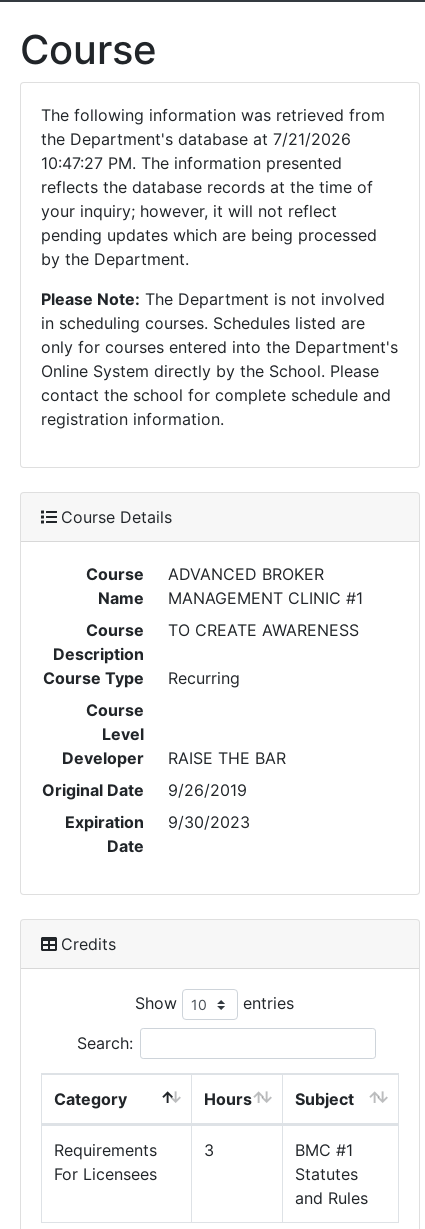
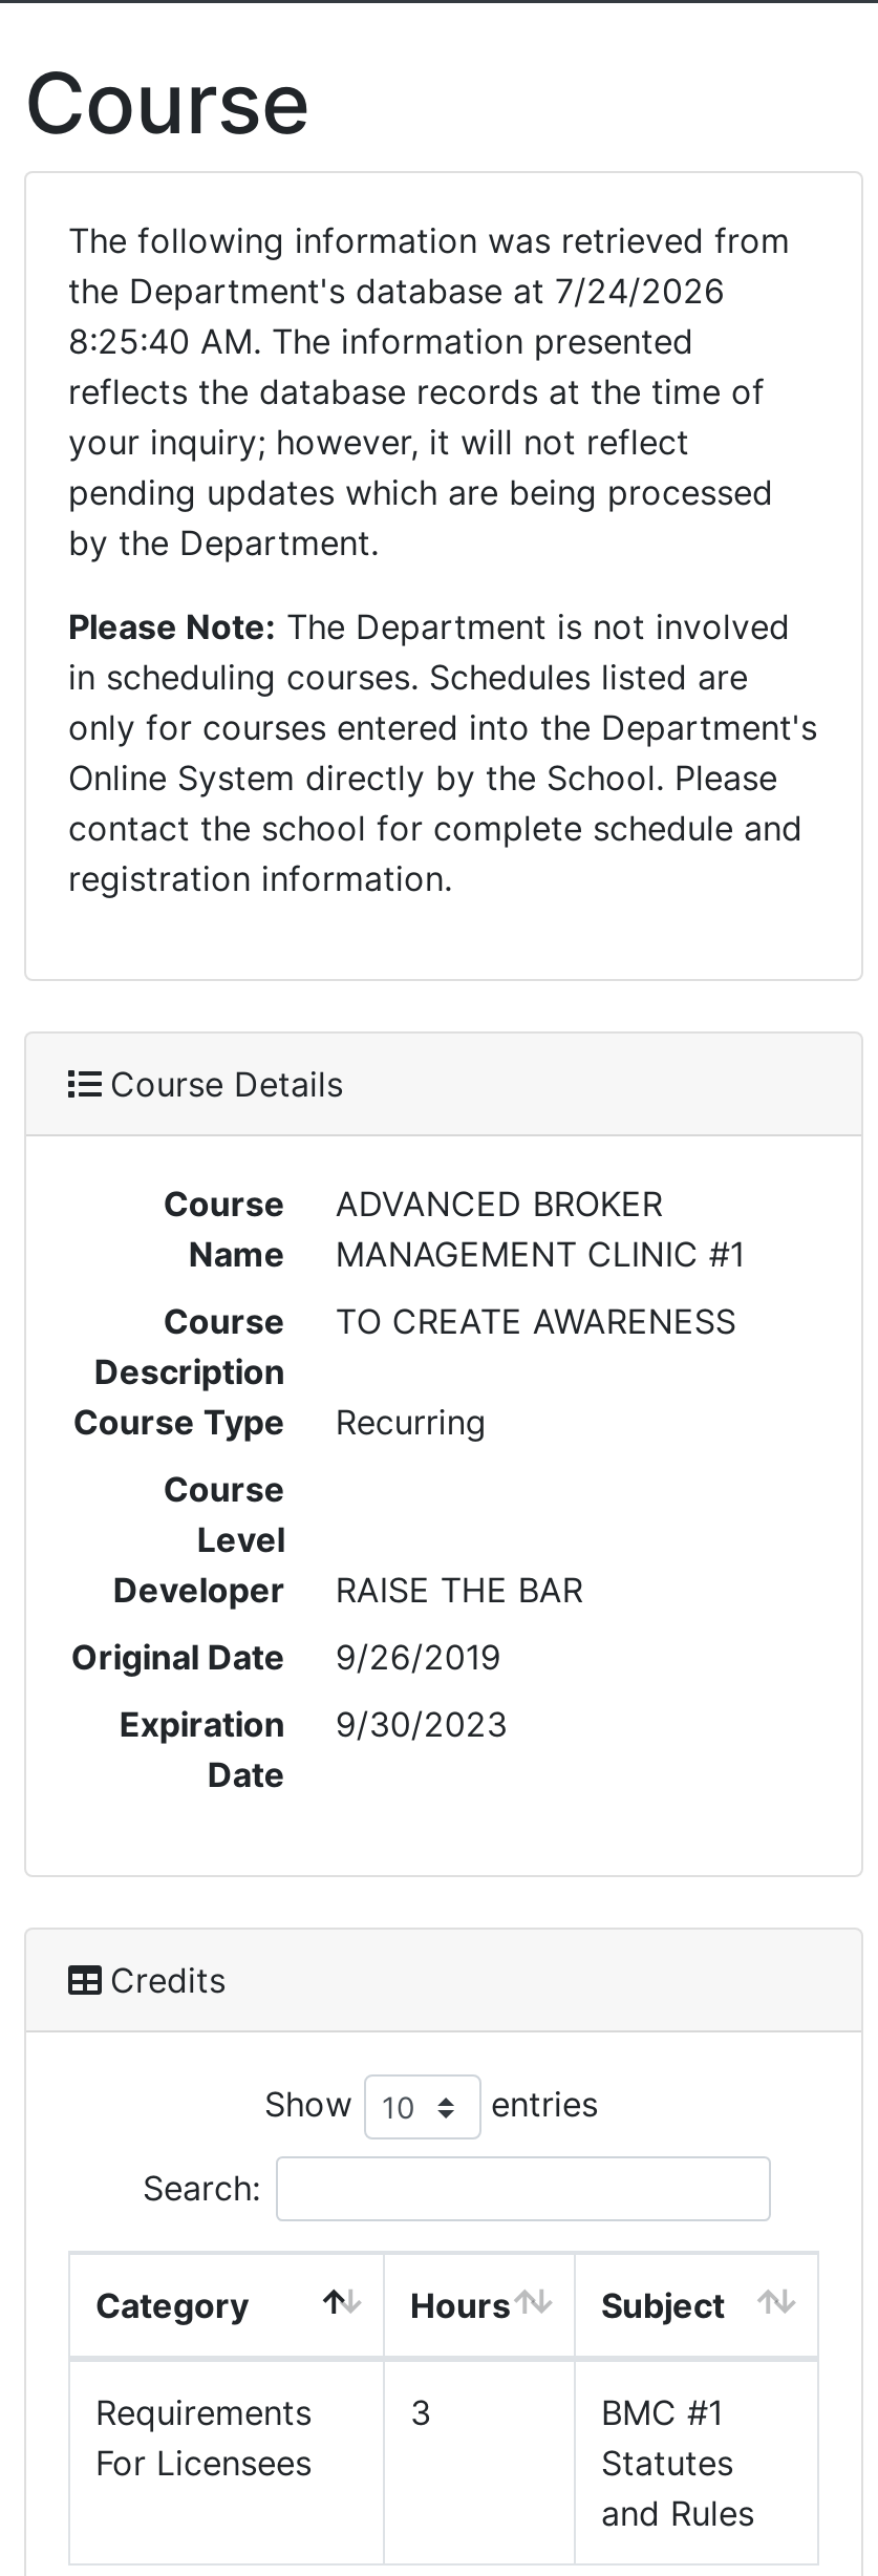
[41,129,351,149] the Department's database at 7/21/2026 -> [68,270,725,312] the Department's database at 7/24/2026
[41,153,342,173] 10:47:27 PM. The information presented -> [68,320,693,362] 8:25:40 AM. The information presented

